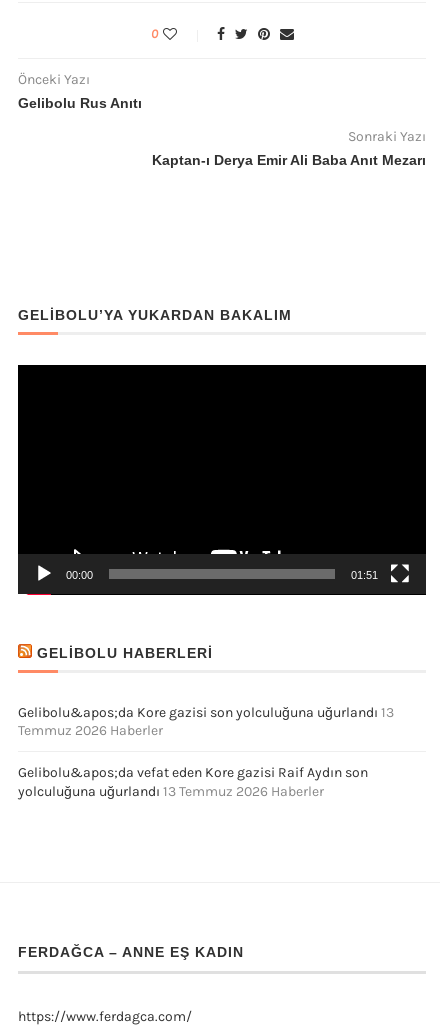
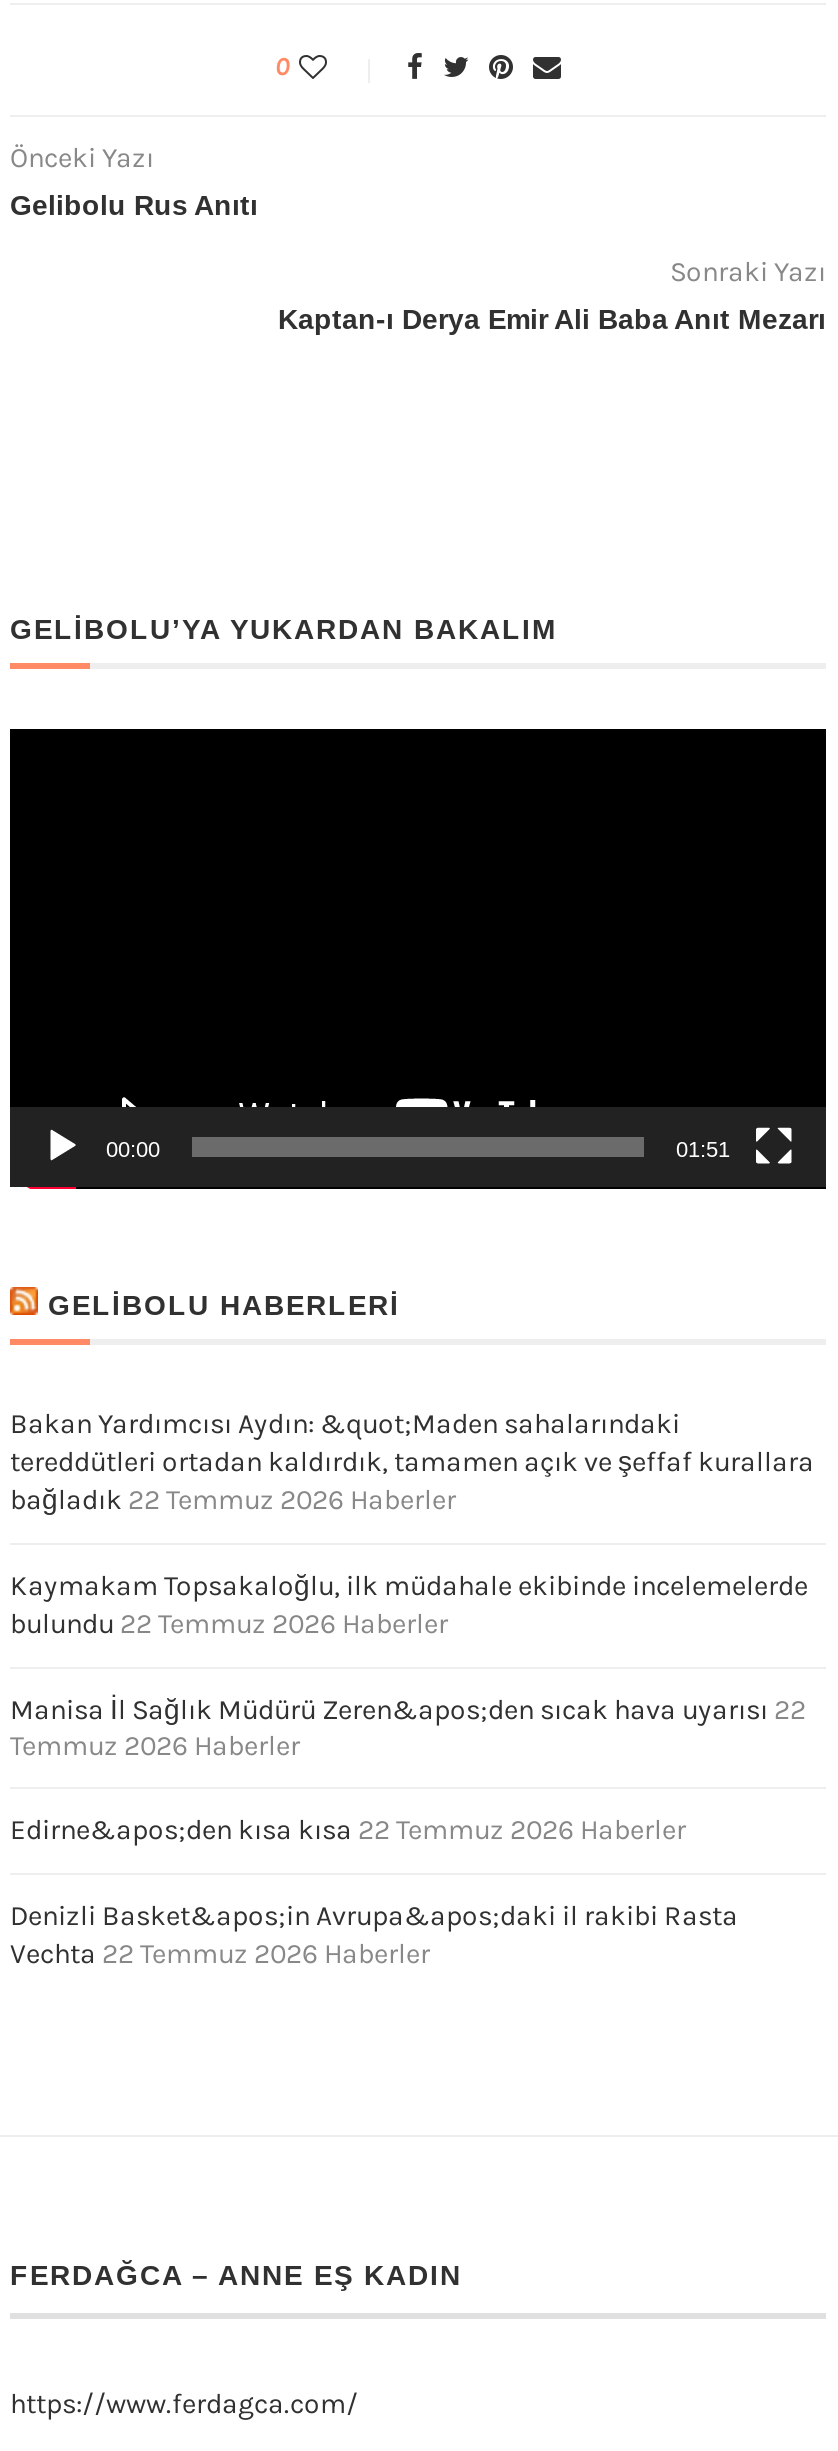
[18,704,394,721] Gelibolu&apos;da Kore gazisi son yolculuğuna uğurlandı 13 -> [10,1408,814,1728] Bakan Yardımcısı Aydın: &quot;Maden sahalarındaki | tereddütleri ortadan kaldırdık, tamamen açık ve şeffaf kurallara | bağladık 22 Temmuz 2026 Haberler | Kaymakam Topsakaloğlu, ilk müdahale ekibinde incelemelerde | bulundu 22 Temmuz 2026 Haberler | Manisa İl Sağlık Müdürü Zeren&apos;den sıcak hava uyarısı 22
[18,764,368,800] Gelibolu&apos;da vefat eden Kore gazisi Raif Aydın son | yolculuğuna uğurlandı 13 Temmuz 2026 Haberler -> [10,1814,738,1972] Edirne&apos;den kısa kısa 22 Temmuz 2026 Haberler | Denizli Basket&apos;in Avrupa&apos;daki il rakibi Rasta | Vechta 22 Temmuz 2026 Haberler

